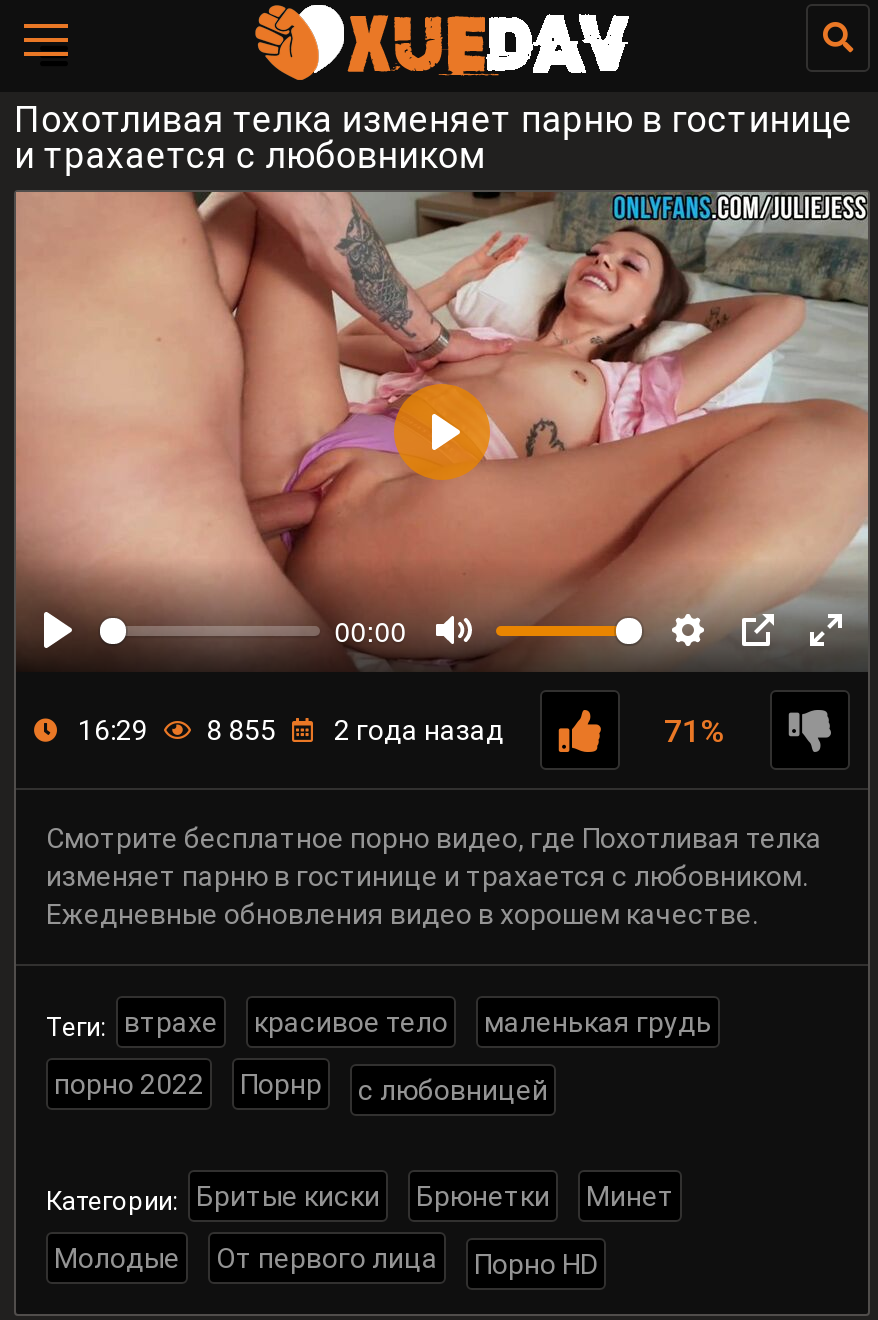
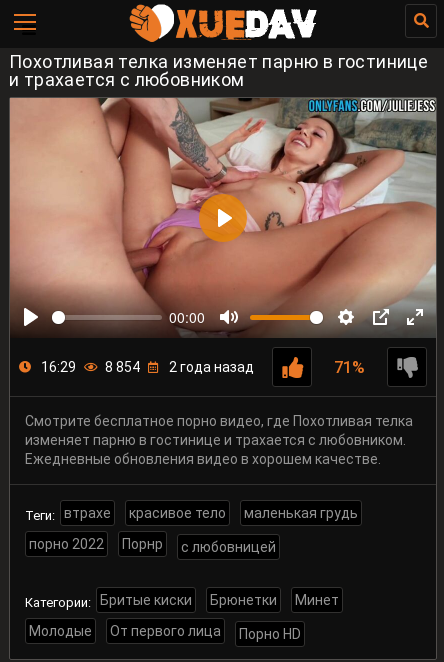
[78,713,504,745] 16:29 8 855 2 года назад -> [41,358,254,374] 16:29 8 854 2 года назад

